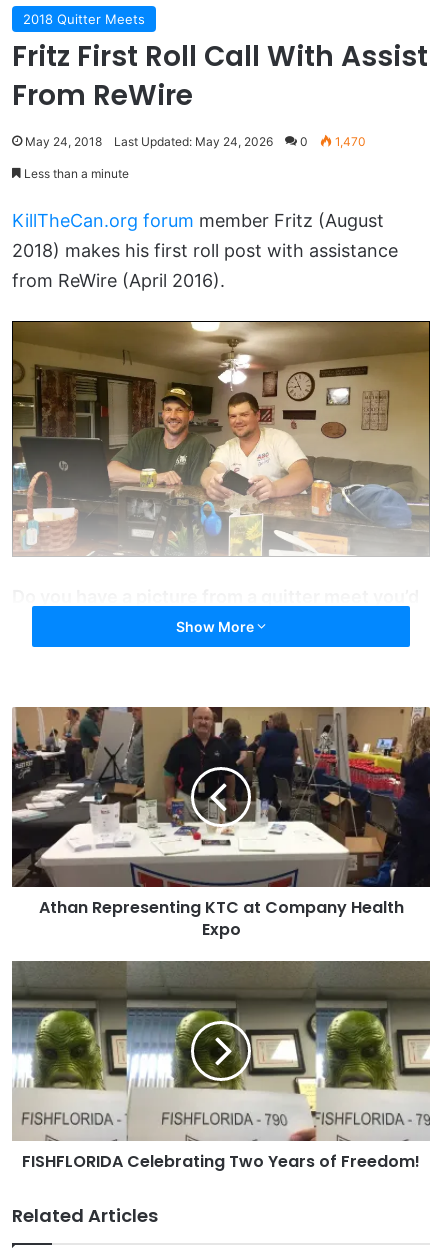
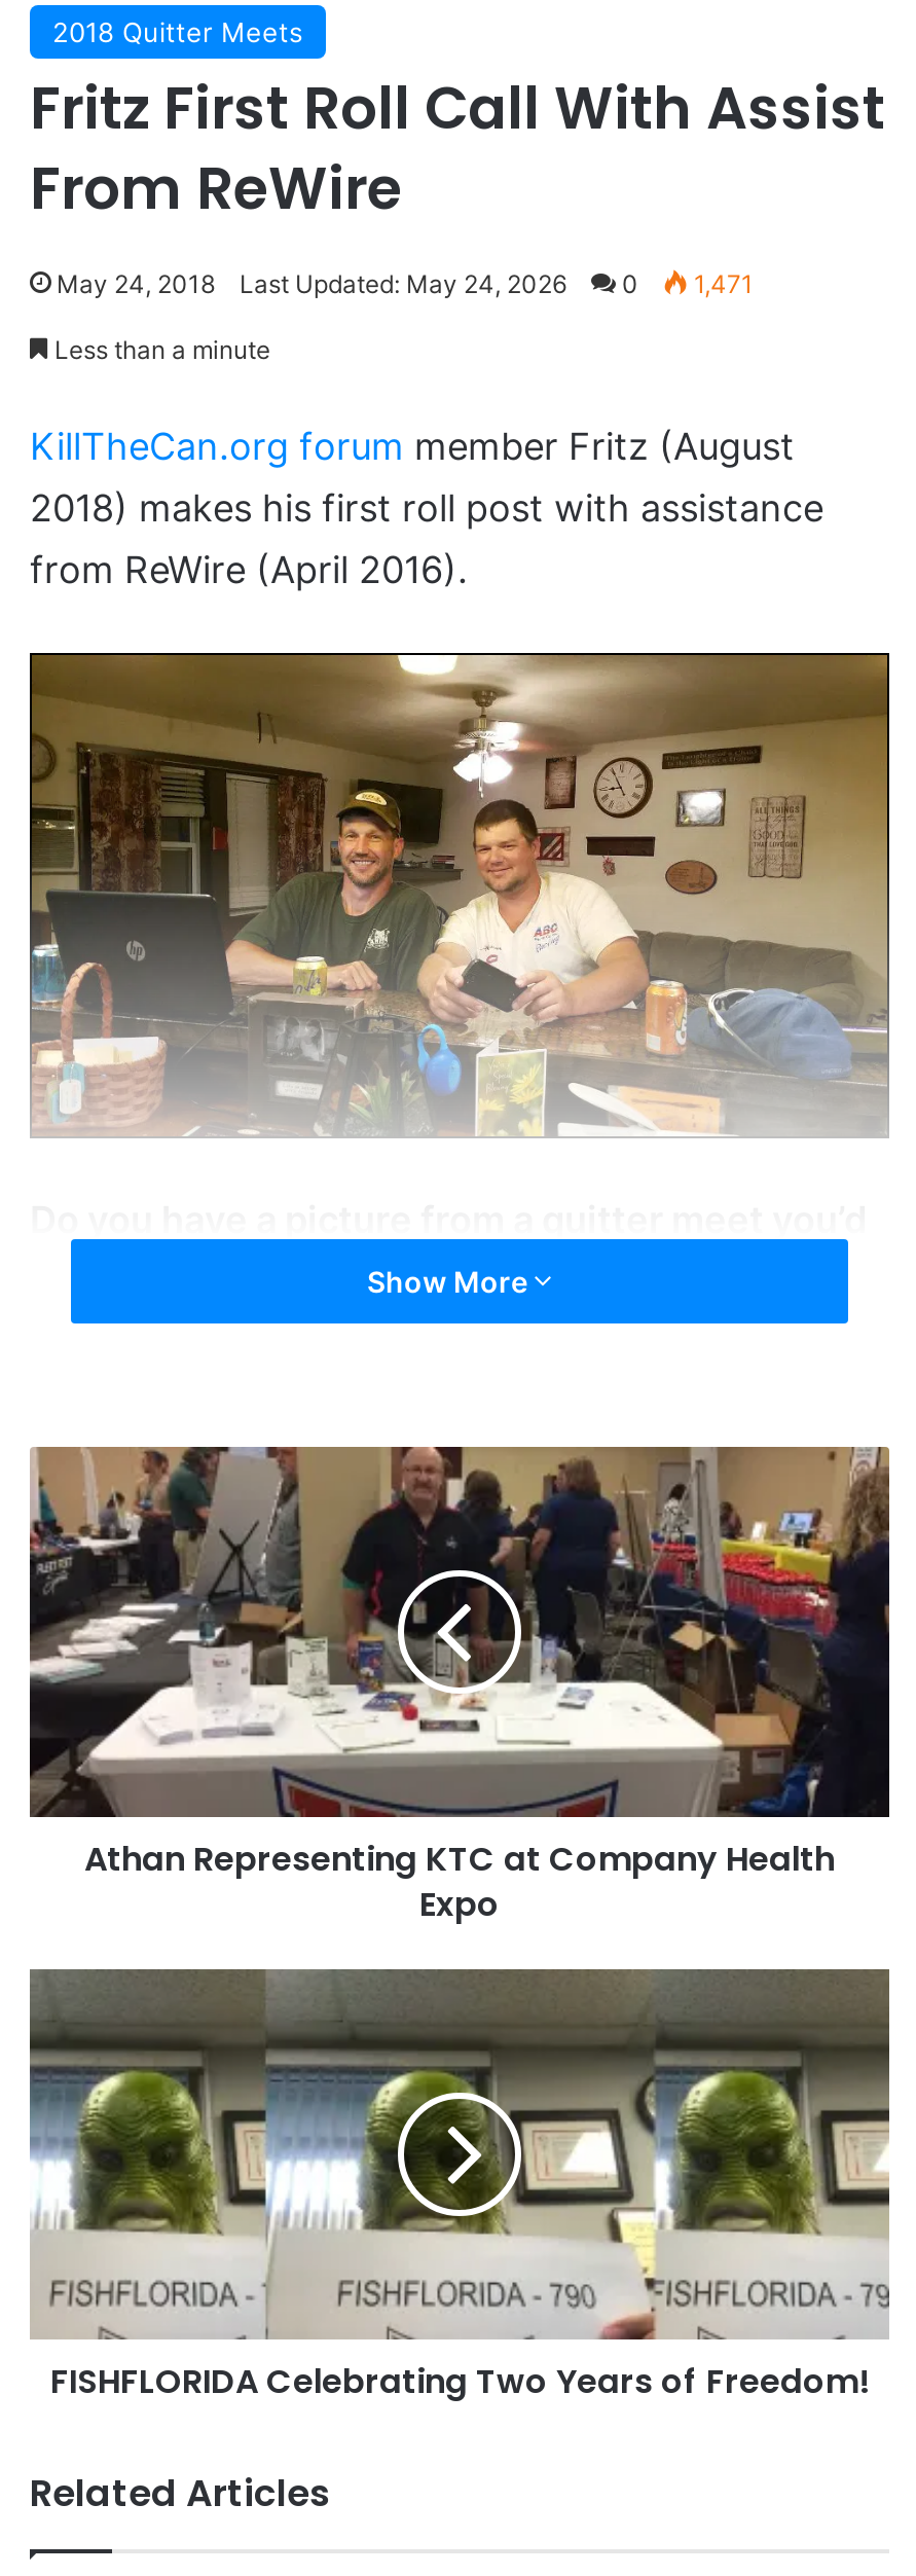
[25,134,366,149] May 24, 2018 Last Updated: May 24, 2026 0 1,470 -> [57,268,754,299] May 24, 2018 Last Updated: May 24, 2026 0 1,471

